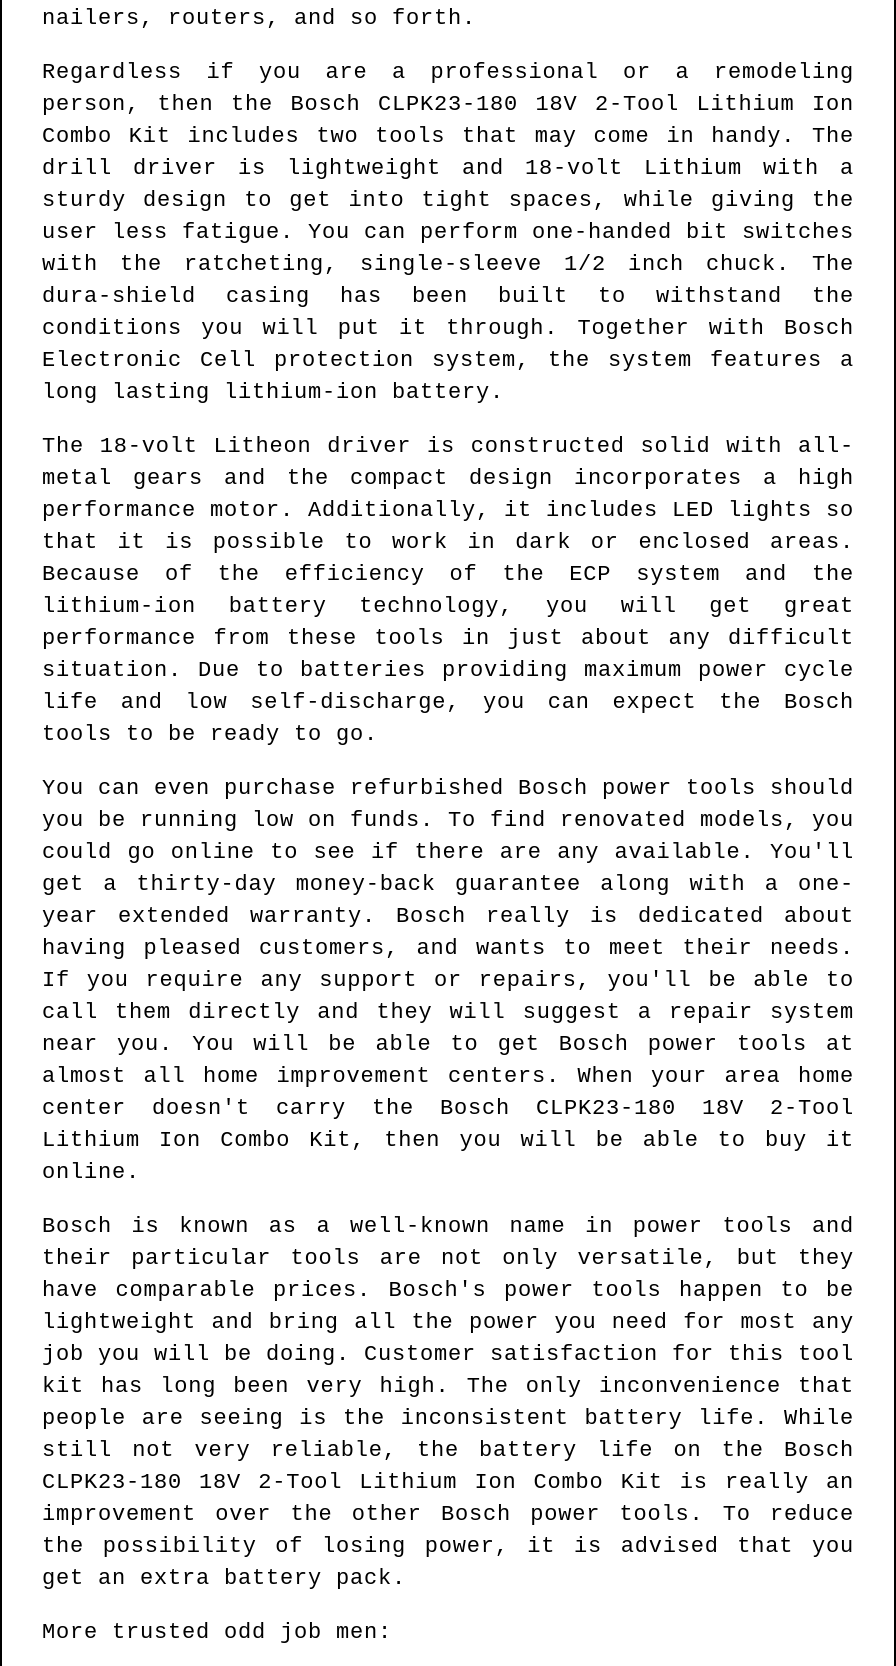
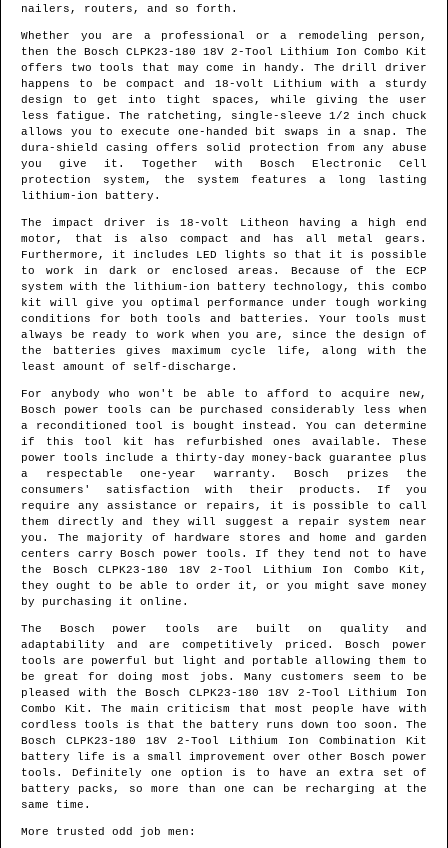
[42,60,854,404] Regardless if you are a professional or a remodeling | person, then the Bosch CLPK23-180 18V 2-Tool Lithium Ion | Combo Kit includes two tools that may come in handy. The | drill driver is lightweight and 18-volt Lithium with a | sturdy design to get into tight spaces, while giving the | user less fatigue. You can perform one-handed bit switches | with the ratcheting, single-sleeve 1/2 inch chuck. The | dura-shield casing has been built to withstand the | conditions you will put it through. Together with Bosch | Electronic Cell protection system, the system features a | long lasting lithium-ion battery. -> [21,30,427,202] Whether you are a professional or a remodeling person, | then the Bosch CLPK23-180 18V 2-Tool Lithium Ion Combo Kit | offers two tools that may come in handy. The drill driver | happens to be compact and 18-volt Lithium with a sturdy | design to get into tight spaces, while giving the user | less fatigue. The ratcheting, single-sleeve 1/2 inch chuck | allows you to execute one-handed bit swaps in a snap. The | dura-shield casing offers solid protection from any abuse | you give it. Together with Bosch Electronic Cell | protection system, the system features a long lasting | lithium-ion battery.
[42,434,854,746] The 18-volt Litheon driver is constructed solid with all- | metal gears and the compact design incorporates a high | performance motor. Additionally, it includes LED lights so | that it is possible to work in dark or enclosed areas. | Because of the efficiency of the ECP system and the | lithium-ion battery technology, you will get great | performance from these tools in just about any difficult | situation. Due to batteries providing maximum power cycle | life and low self-discharge, you can expect the Bosch | tools to be ready to go. -> [21,217,427,373] The impact driver is 18-volt Litheon having a high end | motor, that is also compact and has all metal gears. | Furthermore, it includes LED lights so that it is possible | to work in dark or enclosed areas. Because of the ECP | system with the lithium-ion battery technology, this combo | kit will give you optimal performance under tough working | conditions for both tools and batteries. Your tools must | always be ready to work when you are, since the design of | the batteries gives maximum cycle life, along with the | least amount of self-discharge.
[42,776,854,1184] You can even purchase refurbished Bosch power tools should | you be running low on funds. To find renovated models, you | could go online to see if there are any available. You'll | get a thirty-day money-back guarantee along with a one- | year extended warranty. Bosch really is dedicated about | having pleased customers, and wants to meet their needs. | If you require any support or repairs, you'll be able to | call them directly and they will suggest a repair system | near you. You will be able to get Bosch power tools at | almost all home improvement centers. When your area home | center doesn't carry the Bosch CLPK23-180 18V 2-Tool | Lithium Ion Combo Kit, then you will be able to buy it | online. -> [21,388,427,608] For anybody who won't be able to afford to acquire new, | Bosch power tools can be purchased considerably less when | a reconditioned tool is bought instead. You can determine | if this tool kit has refurbished ones available. These | power tools include a thirty-day money-back guarantee plus | a respectable one-year warranty. Bosch prizes the | consumers' satisfaction with their products. If you | require any assistance or repairs, it is possible to call | them directly and they will suggest a repair system near | you. The majority of hardware stores and home and garden | centers carry Bosch power tools. If they tend not to have | the Bosch CLPK23-180 18V 2-Tool Lithium Ion Combo Kit, | they ought to be able to order it, or you might save money | by purchasing it online.
[42,1214,854,1590] Bosch is known as a well-known name in power tools and | their particular tools are not only versatile, but they | have comparable prices. Bosch's power tools happen to be | lightweight and bring all the power you need for most any | job you will be doing. Customer satisfaction for this tool | kit has long been very high. The only inconvenience that | people are seeing is the inconsistent battery life. While | still not very reliable, the battery life on the Bosch | CLPK23-180 18V 2-Tool Lithium Ion Combo Kit is really an | improvement over the other Bosch power tools. To reduce | the possibility of losing power, it is advised that you | get an extra battery pack. -> [21,623,427,811] The Bosch power tools are built on quality and | adaptability and are competitively priced. Bosch power | tools are powerful but light and portable allowing them to | be great for doing most jobs. Many customers seem to be | pleased with the Bosch CLPK23-180 18V 2-Tool Lithium Ion | Combo Kit. The main criticism that most people have with | cordless tools is that the battery runs down too soon. The | Bosch CLPK23-180 18V 2-Tool Lithium Ion Combination Kit | battery life is a small improvement over other Bosch power | tools. Definitely one option is to have an extra set of | battery packs, so more than one can be recharging at the | same time.

